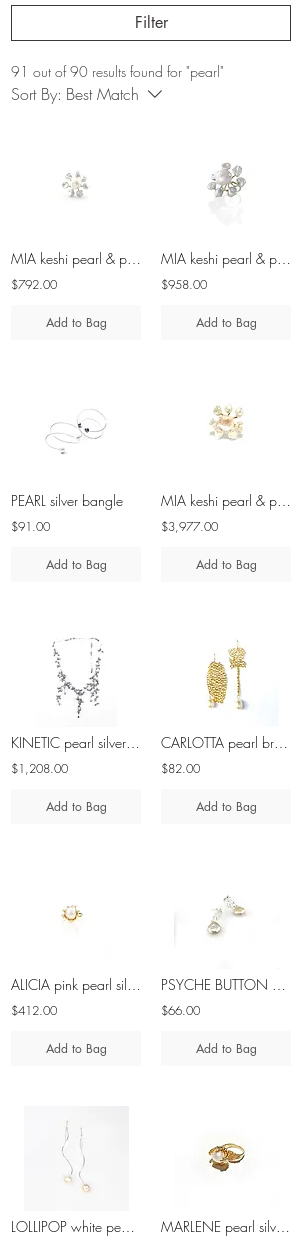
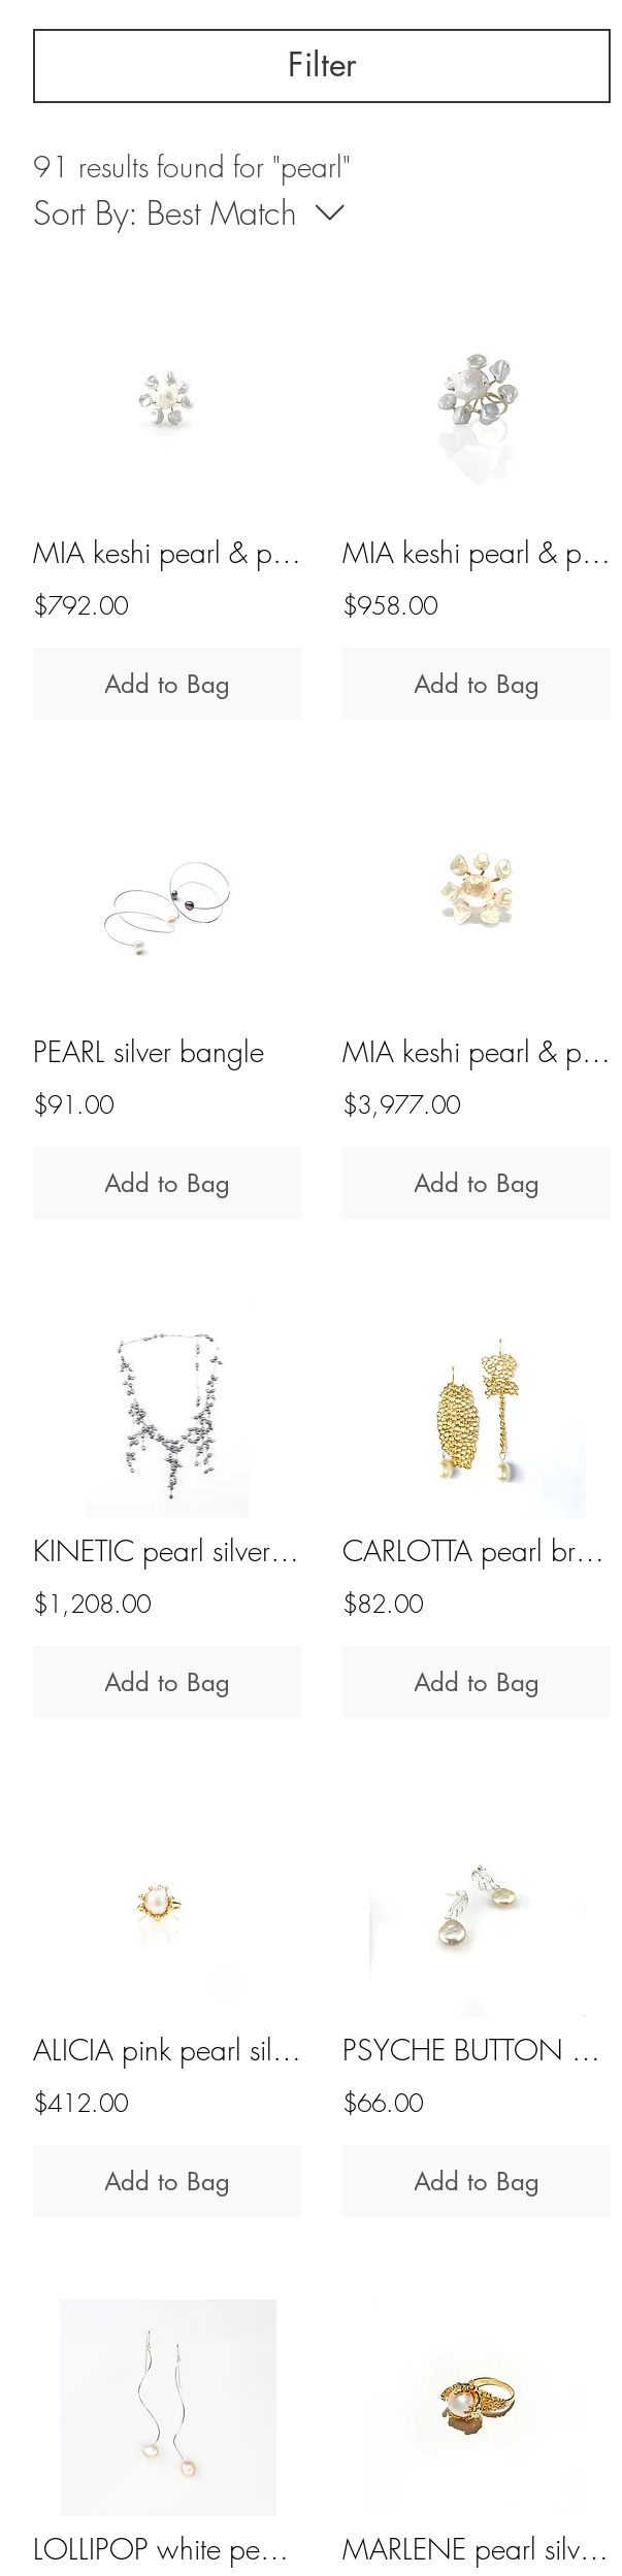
[11,62,224,81] 91 out of 90 results found for "pearl" -> [33,146,351,186] 91 results found for "pearl"

